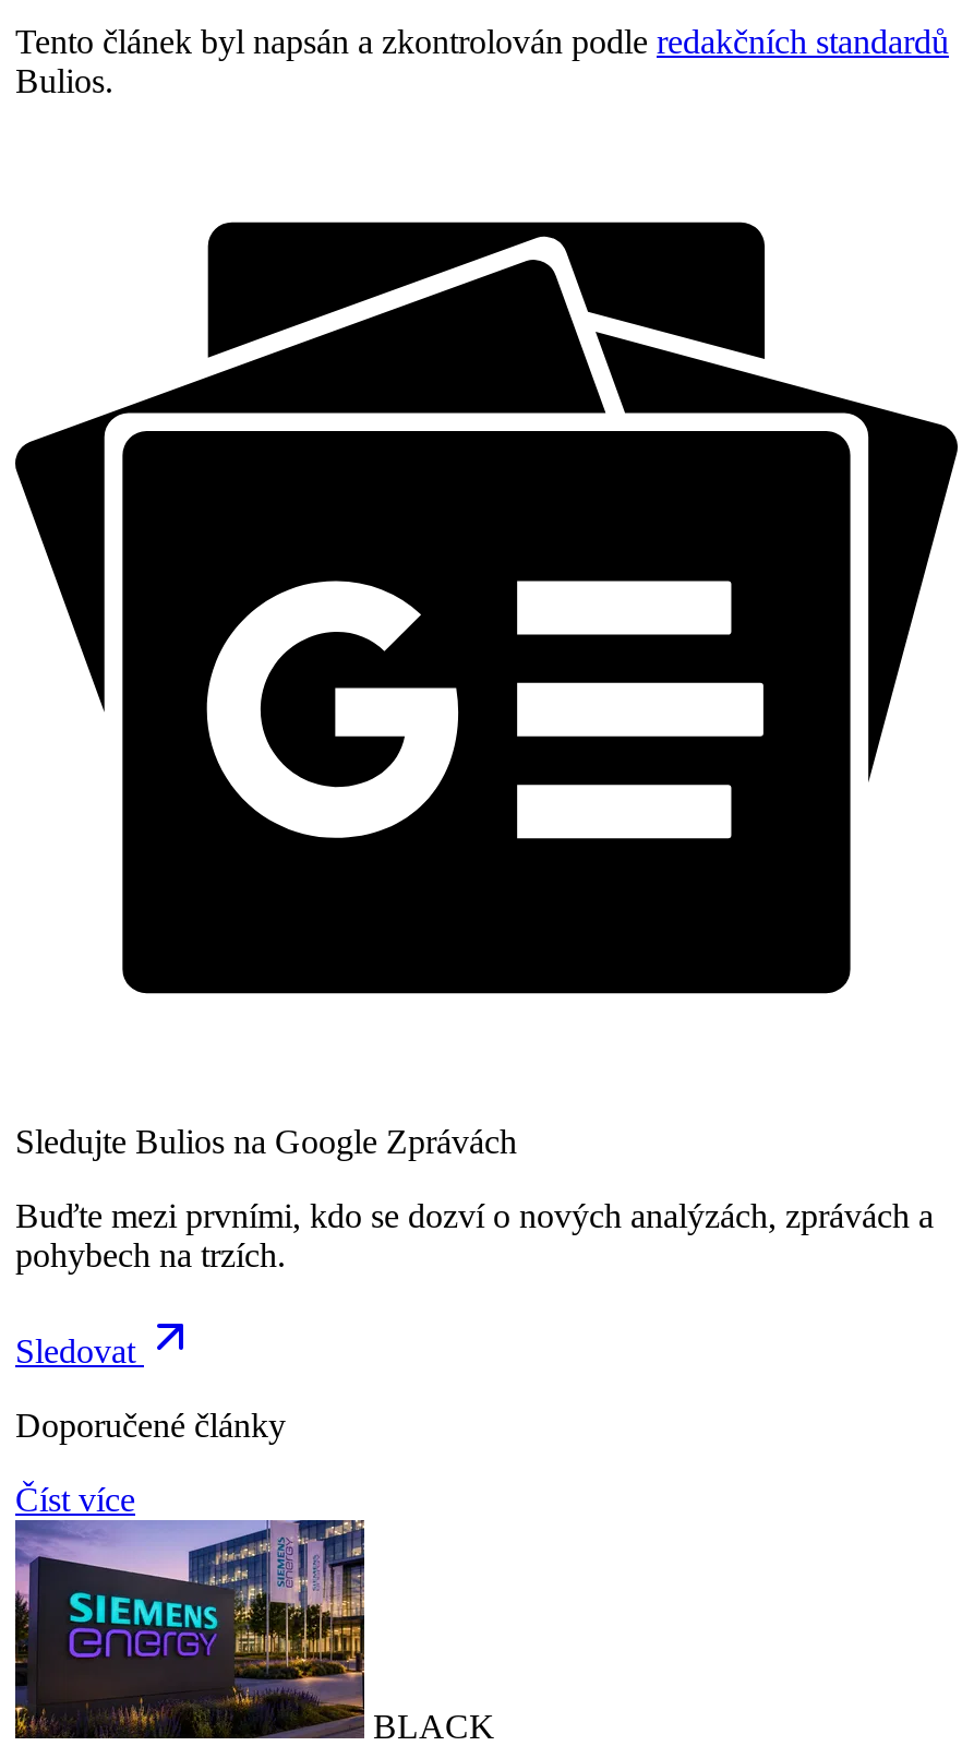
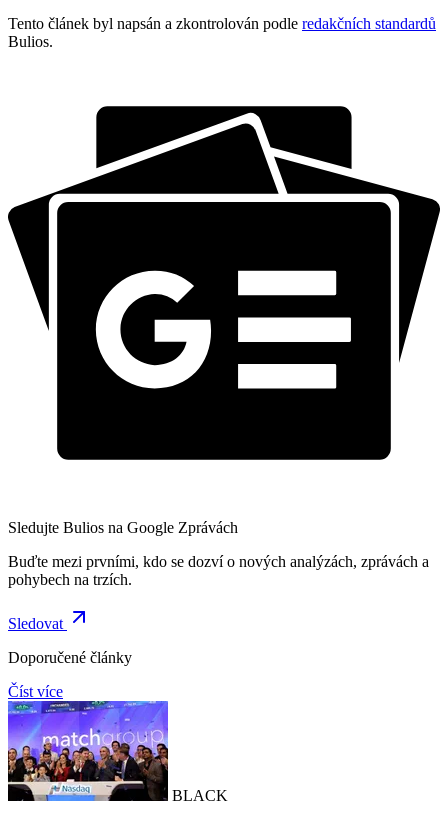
[13,1518,366,1741] [image] -> [7,700,169,802] [image]

